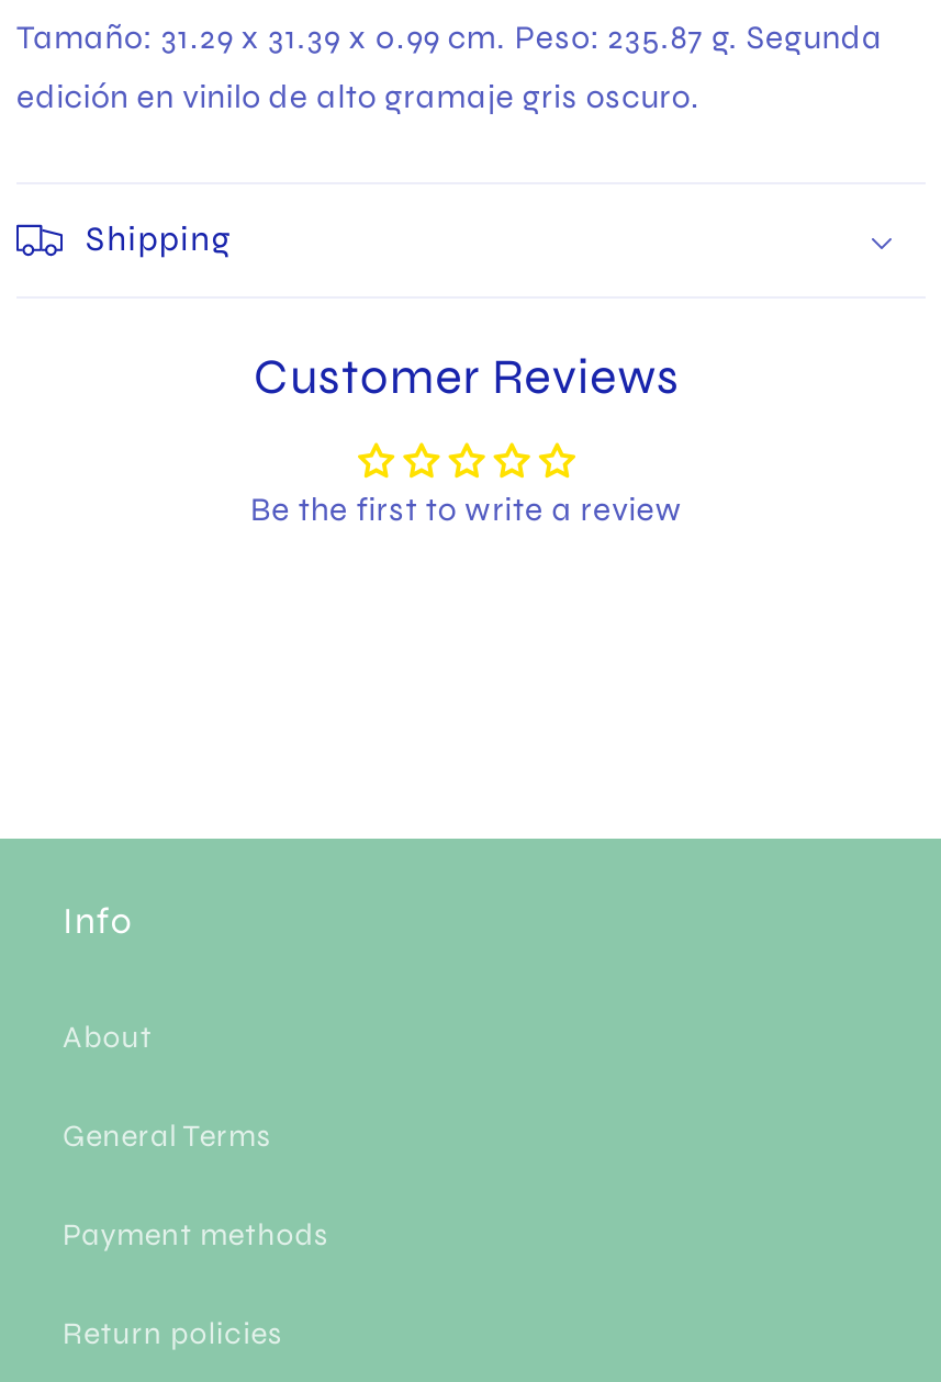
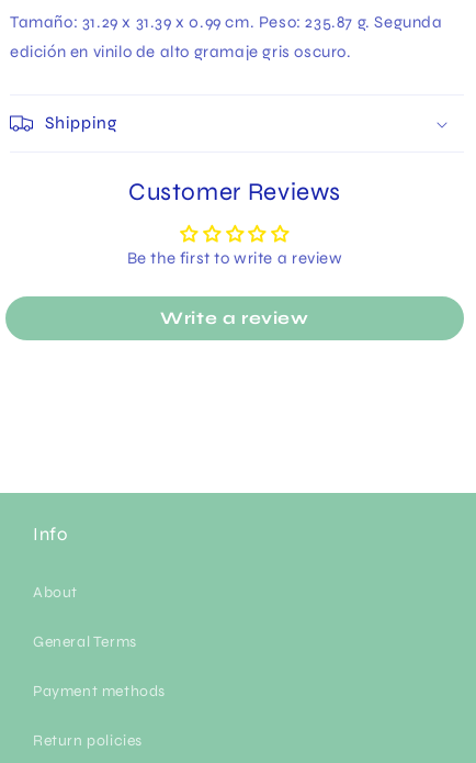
none -> [160,307,309,328] Write a review

